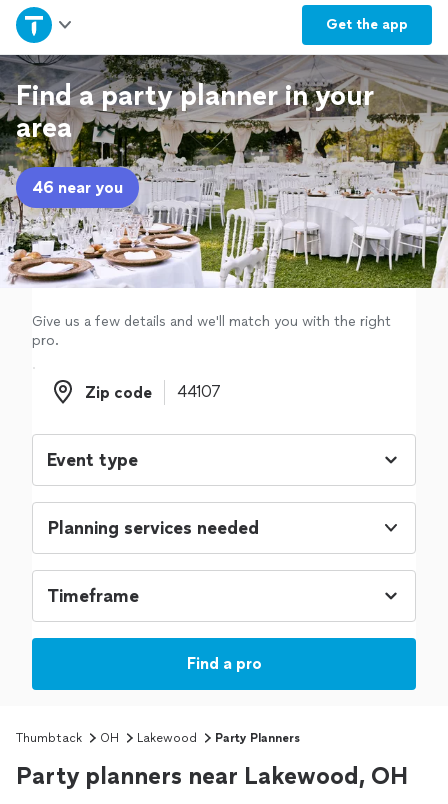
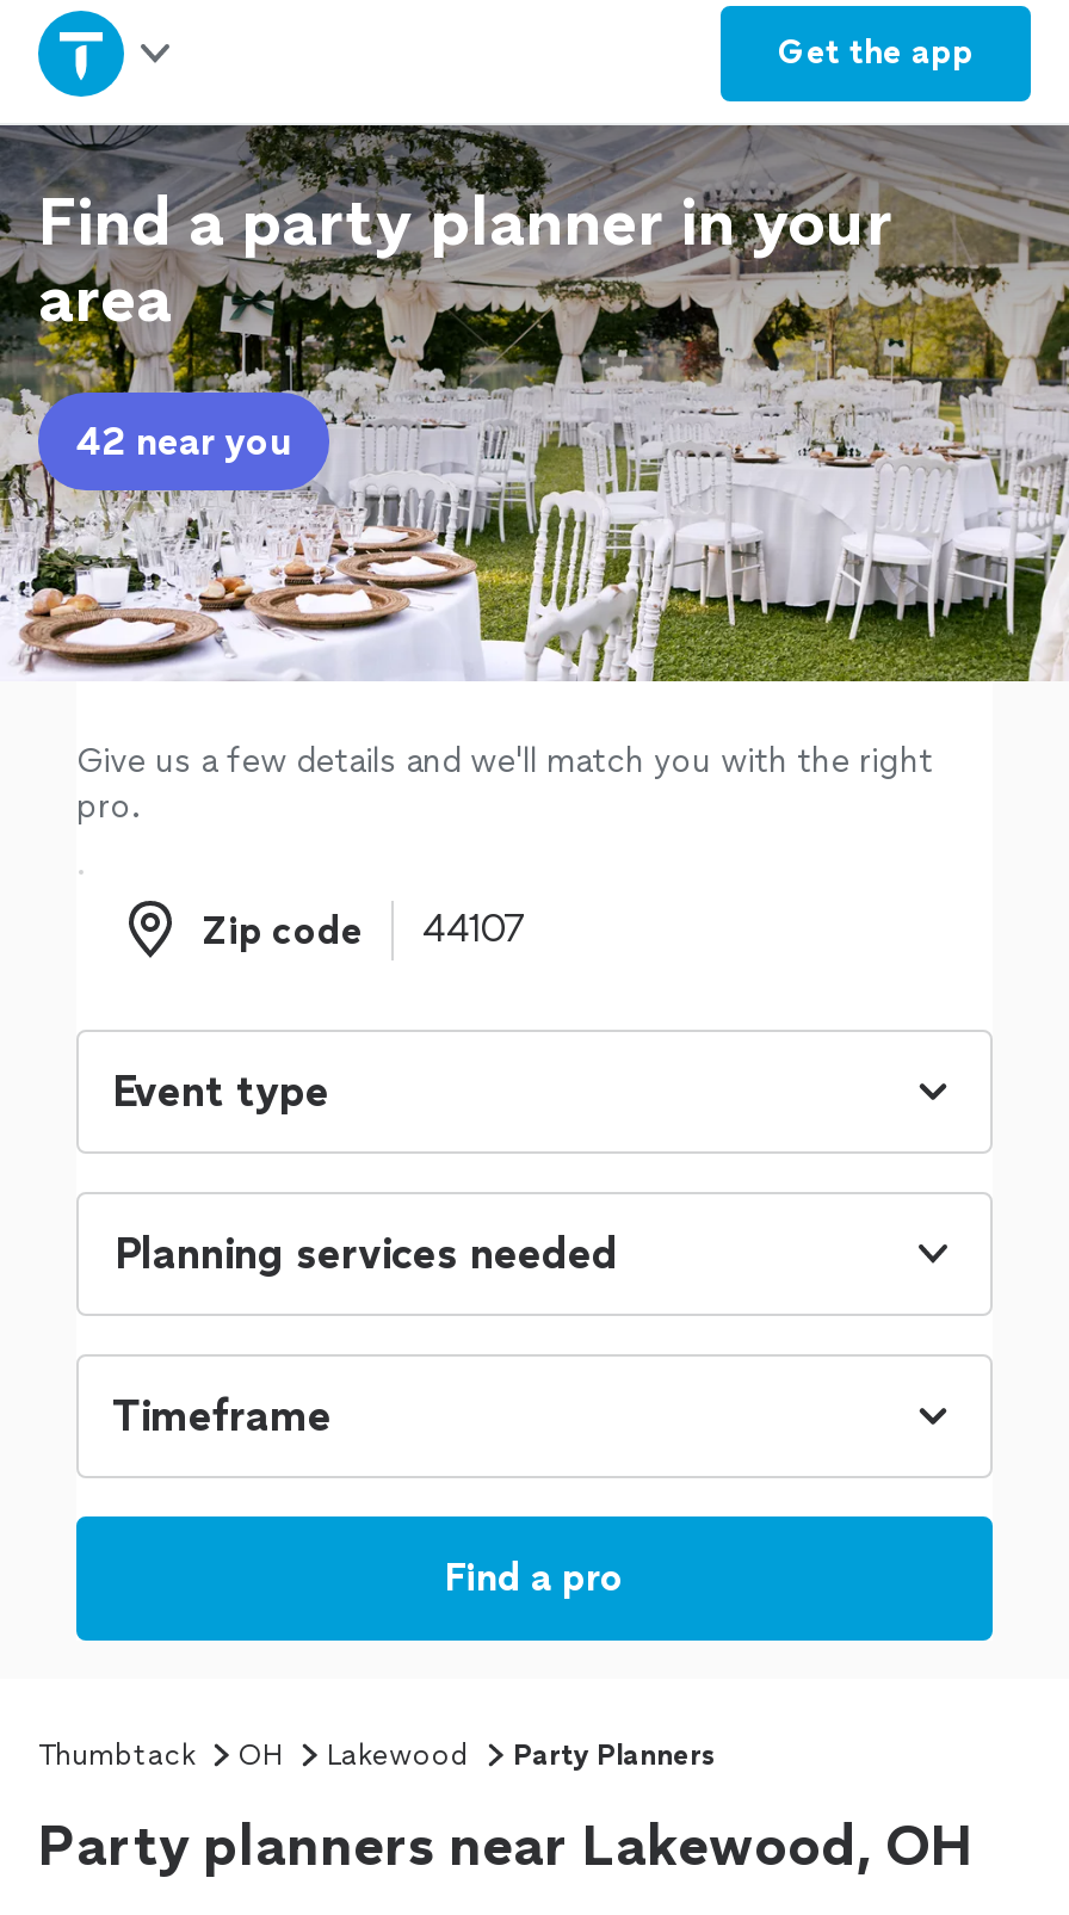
[32,178,123,197] 46 near you -> [76,419,291,464] 42 near you

